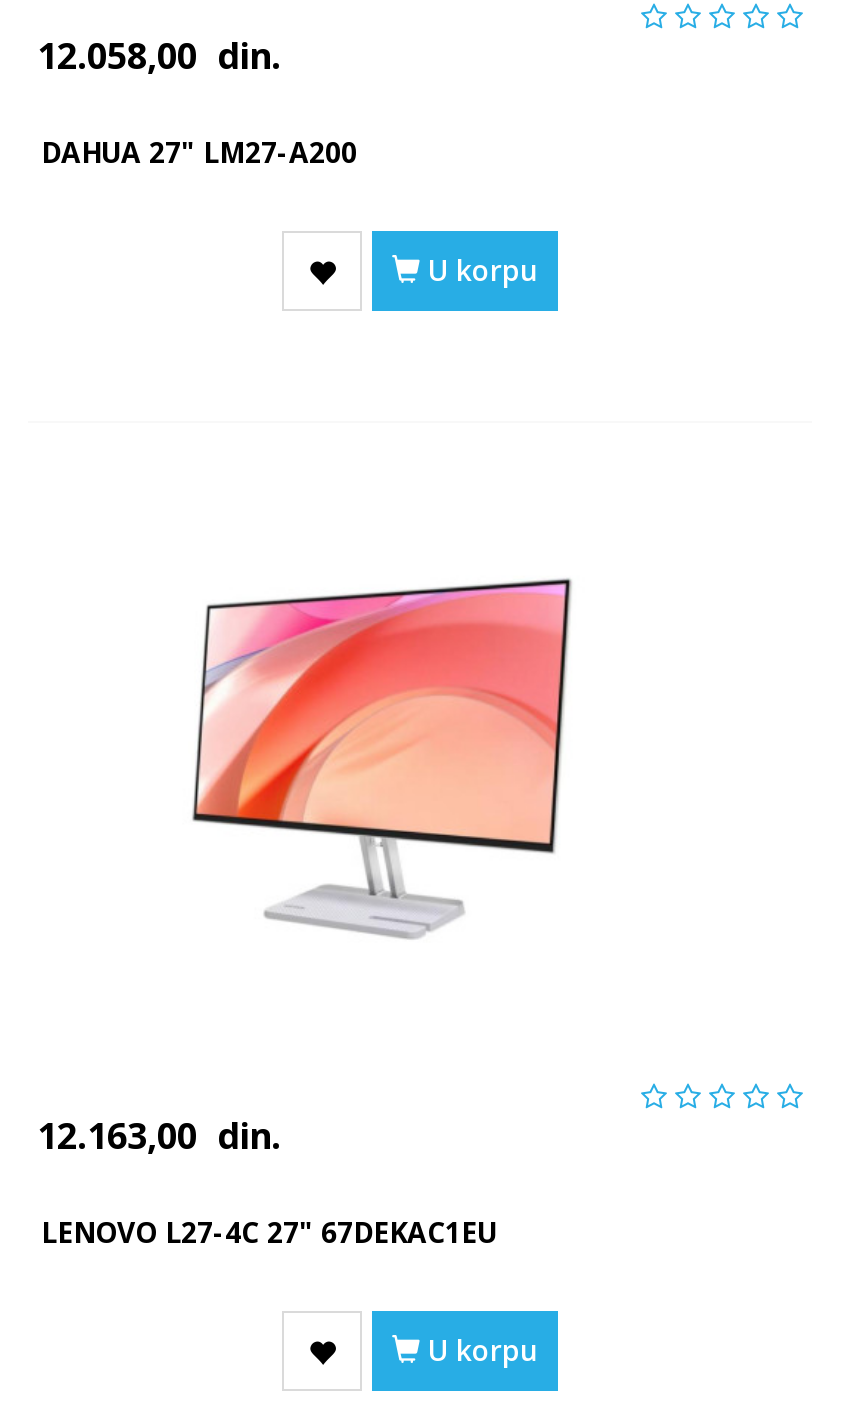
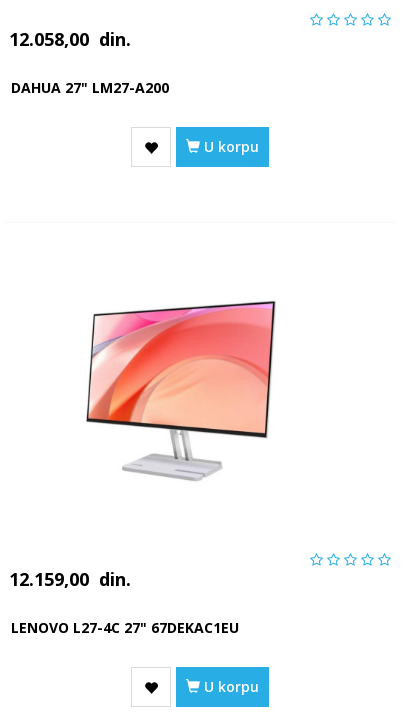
[37,1112,281,1160] 12.163,00 din. -> [8,567,130,591] 12.159,00 din.

